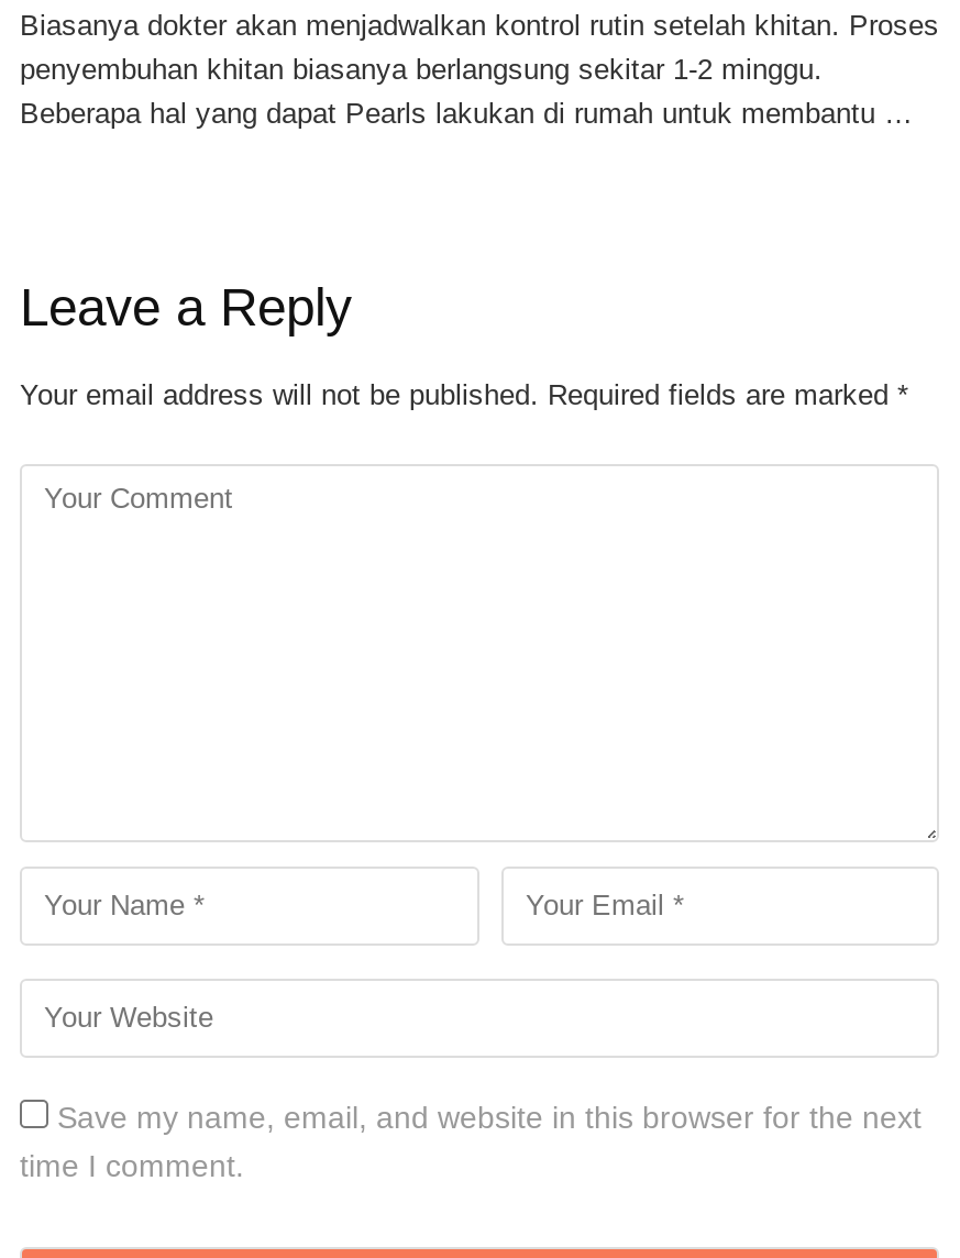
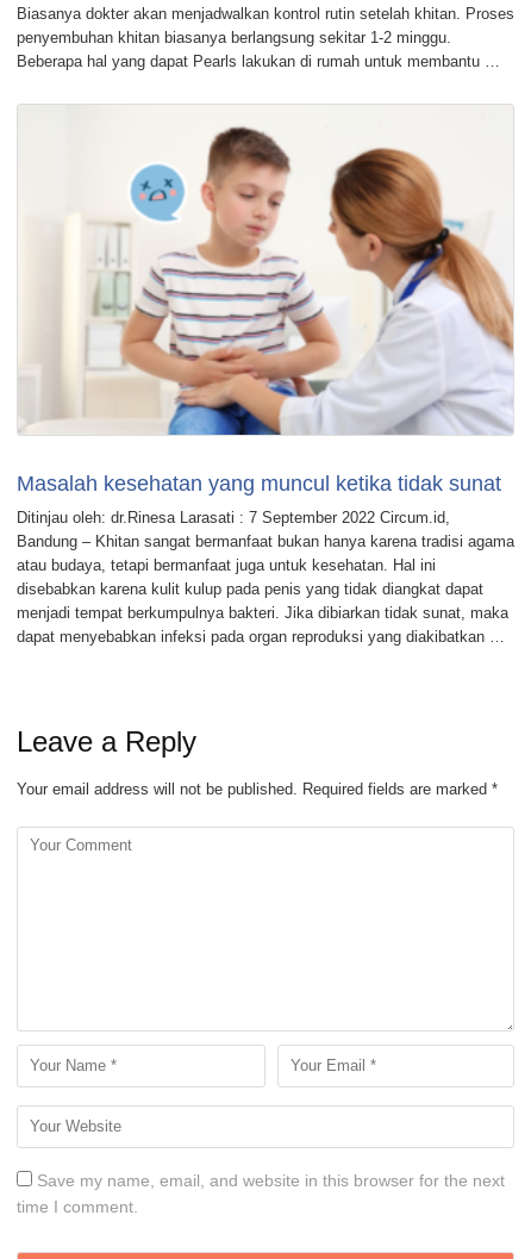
none -> [17,105,514,645] [image] | Masalah kesehatan yang muncul ketika tidak sunat | Ditinjau oleh: dr.Rinesa Larasati : 7 September 2022 Circum.id, | Bandung – Khitan sangat bermanfaat bukan hanya karena tradisi agama | atau budaya, tetapi bermanfaat juga untuk kesehatan. Hal ini | disebabkan karena kulit kulup pada penis yang tidak diangkat dapat | menjadi tempat berkumpulnya bakteri. Jika dibiarkan tidak sunat, maka | dapat menyebabkan infeksi pada organ reproduksi yang diakibatkan …

